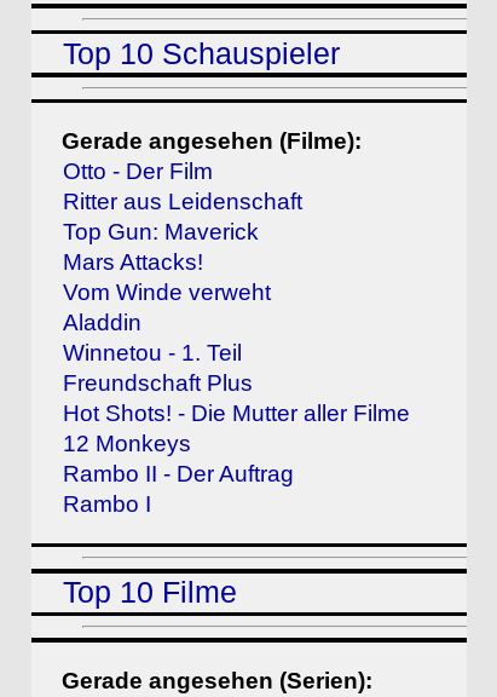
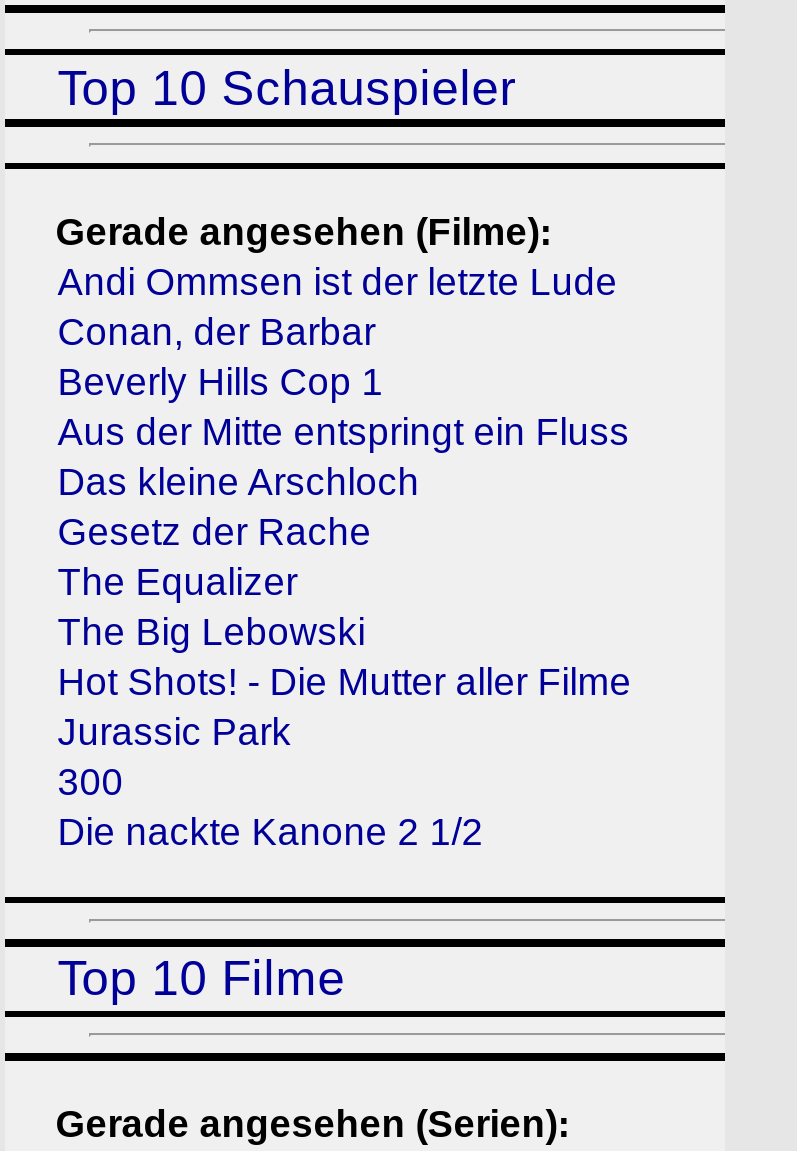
[63,159,303,396] Otto - Der Film | Ritter aus Leidenschaft | Top Gun: Maverick | Mars Attacks! | Vom Winde verweht | Aladdin | Winnetou - 1. Teil | Freundschaft Plus -> [57,262,629,654] Andi Ommsen ist der letzte Lude | Conan, der Barbar | Beverly Hills Cop 1 | Aus der Mitte entspringt ein Fluss | Das kleine Arschloch | Gesetz der Rache | The Equalizer | The Big Lebowski
[63,431,294,517] 12 Monkeys | Rambo II - Der Auftrag | Rambo I -> [57,712,483,854] Jurassic Park | 300 | Die nackte Kanone 2 1/2

